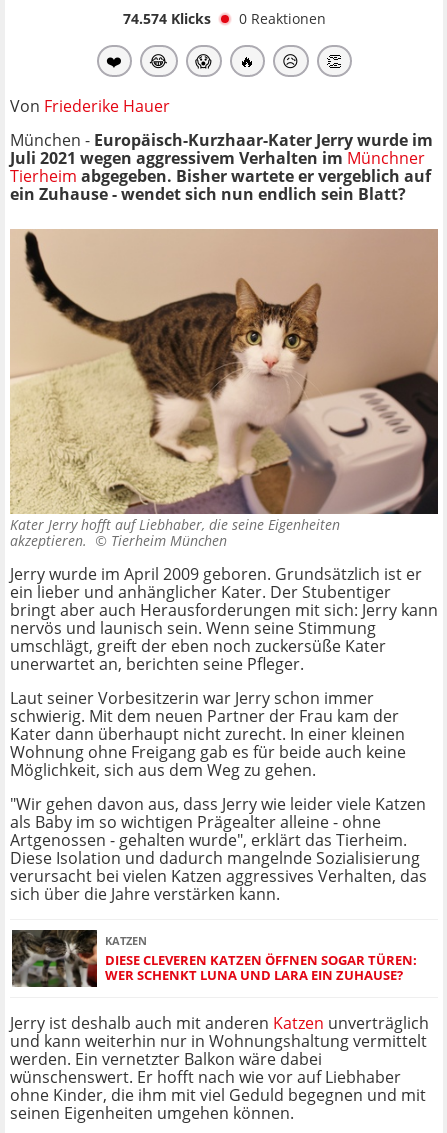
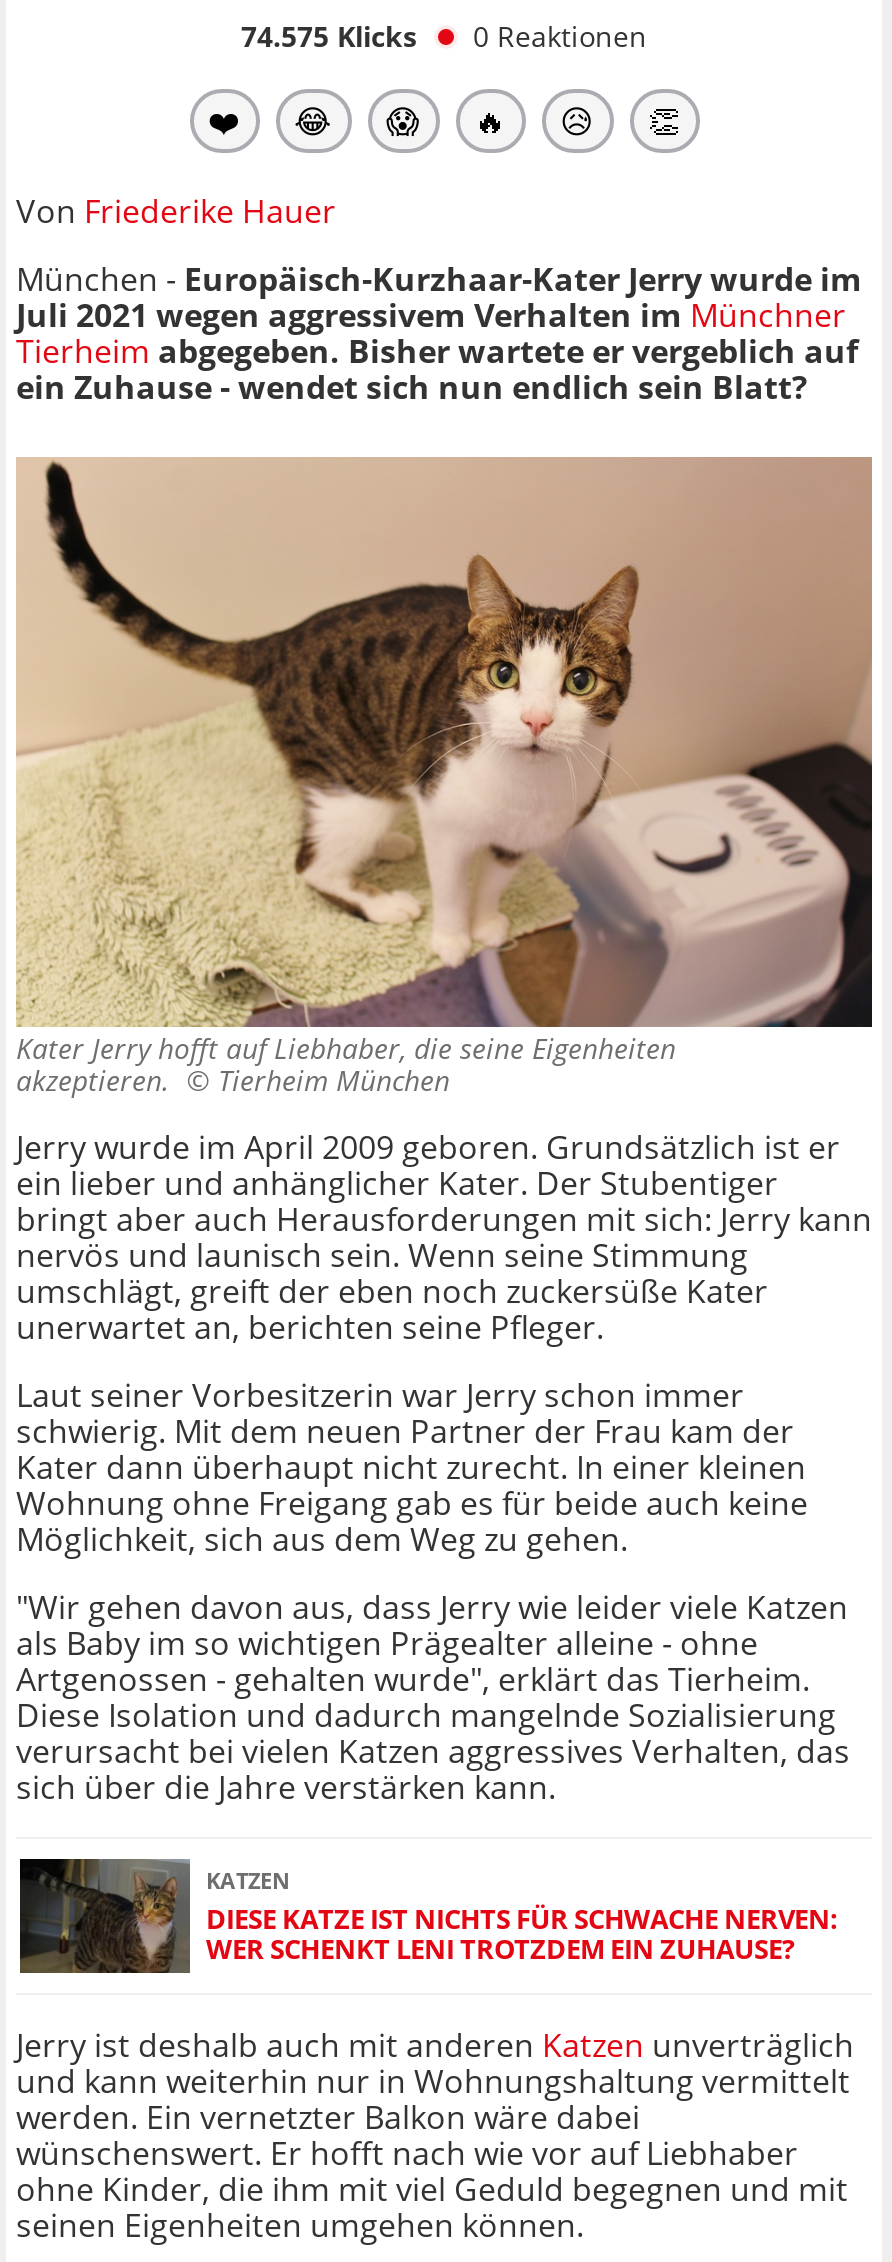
[122,9,325,28] 74.574 Klicks 0 Reaktionen -> [241,17,647,55] 74.575 Klicks 0 Reaktionen
[11,930,417,988] [image] | DIESE CLEVEREN KATZEN ÖFFNEN SOGAR TÜREN: | WER SCHENKT LUNA UND LARA EIN ZUHAUSE? -> [20,1859,838,1973] [image] | DIESE KATZE IST NICHTS FÜR SCHWACHE NERVEN: | WER SCHENKT LENI TROTZDEM EIN ZUHAUSE?

